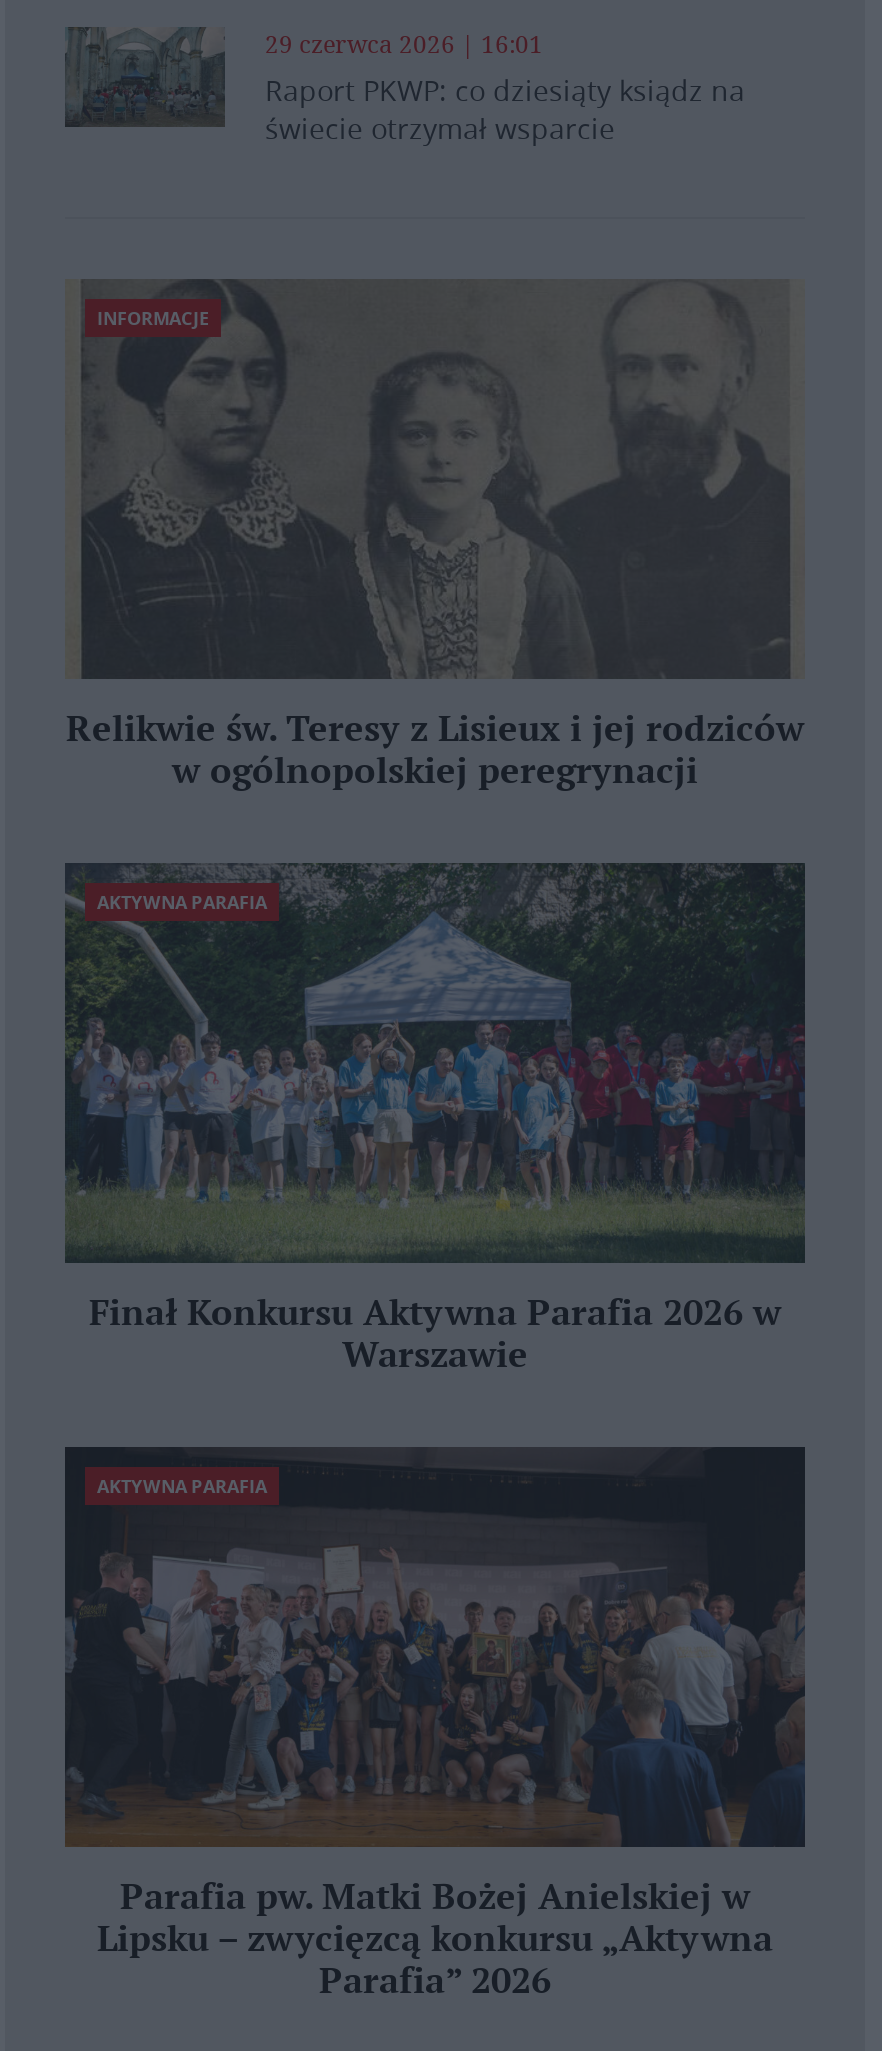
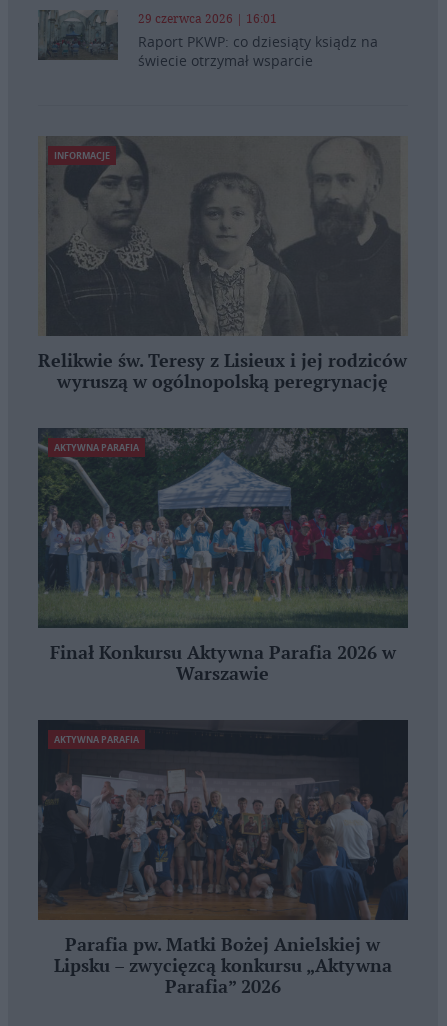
[172,751,698,793] w ogólnopolskiej peregrynacji -> [57,372,388,393] wyruszą w ogólnopolską peregrynację

